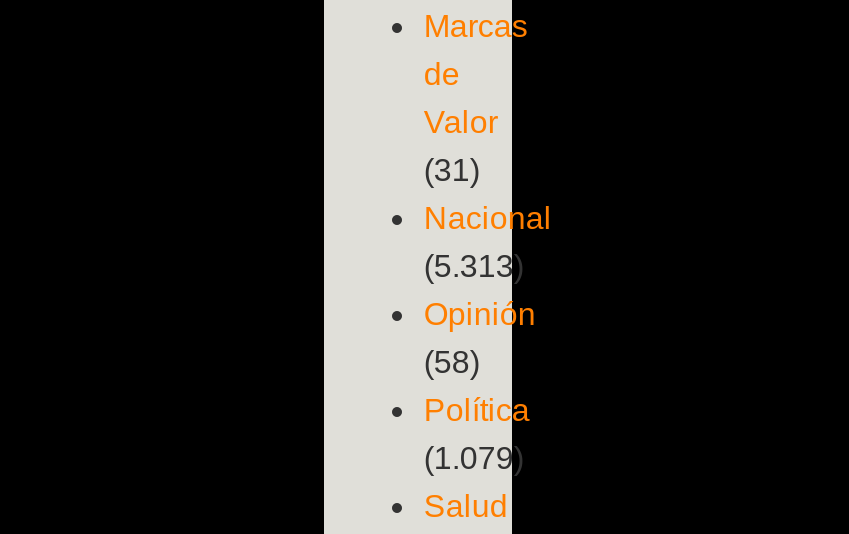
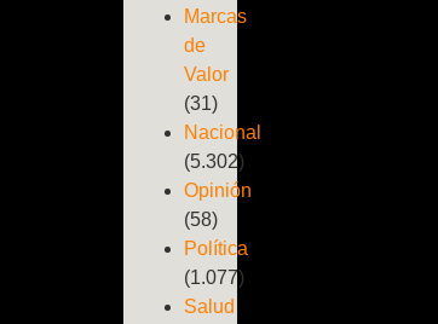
[424,249,524,283] (5.313) -> [184,151,244,172] (5.302)
[424,441,524,475] (1.079) -> [184,267,244,288] (1.077)

